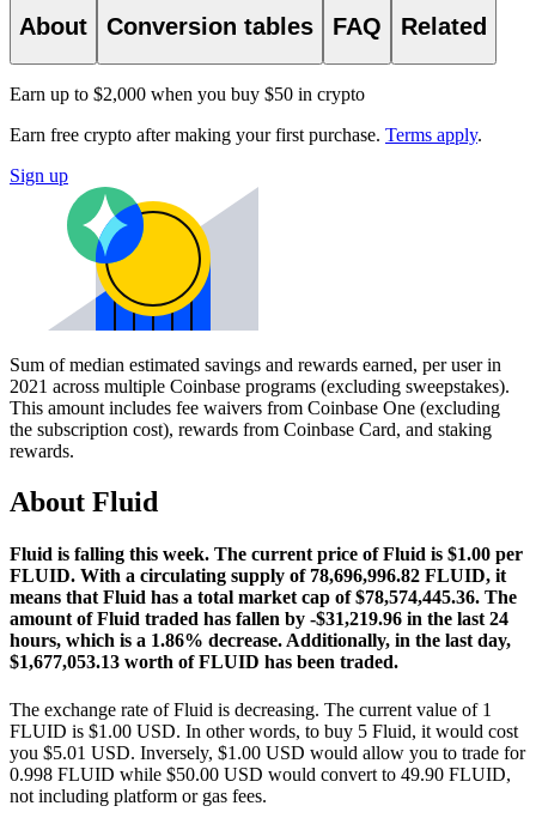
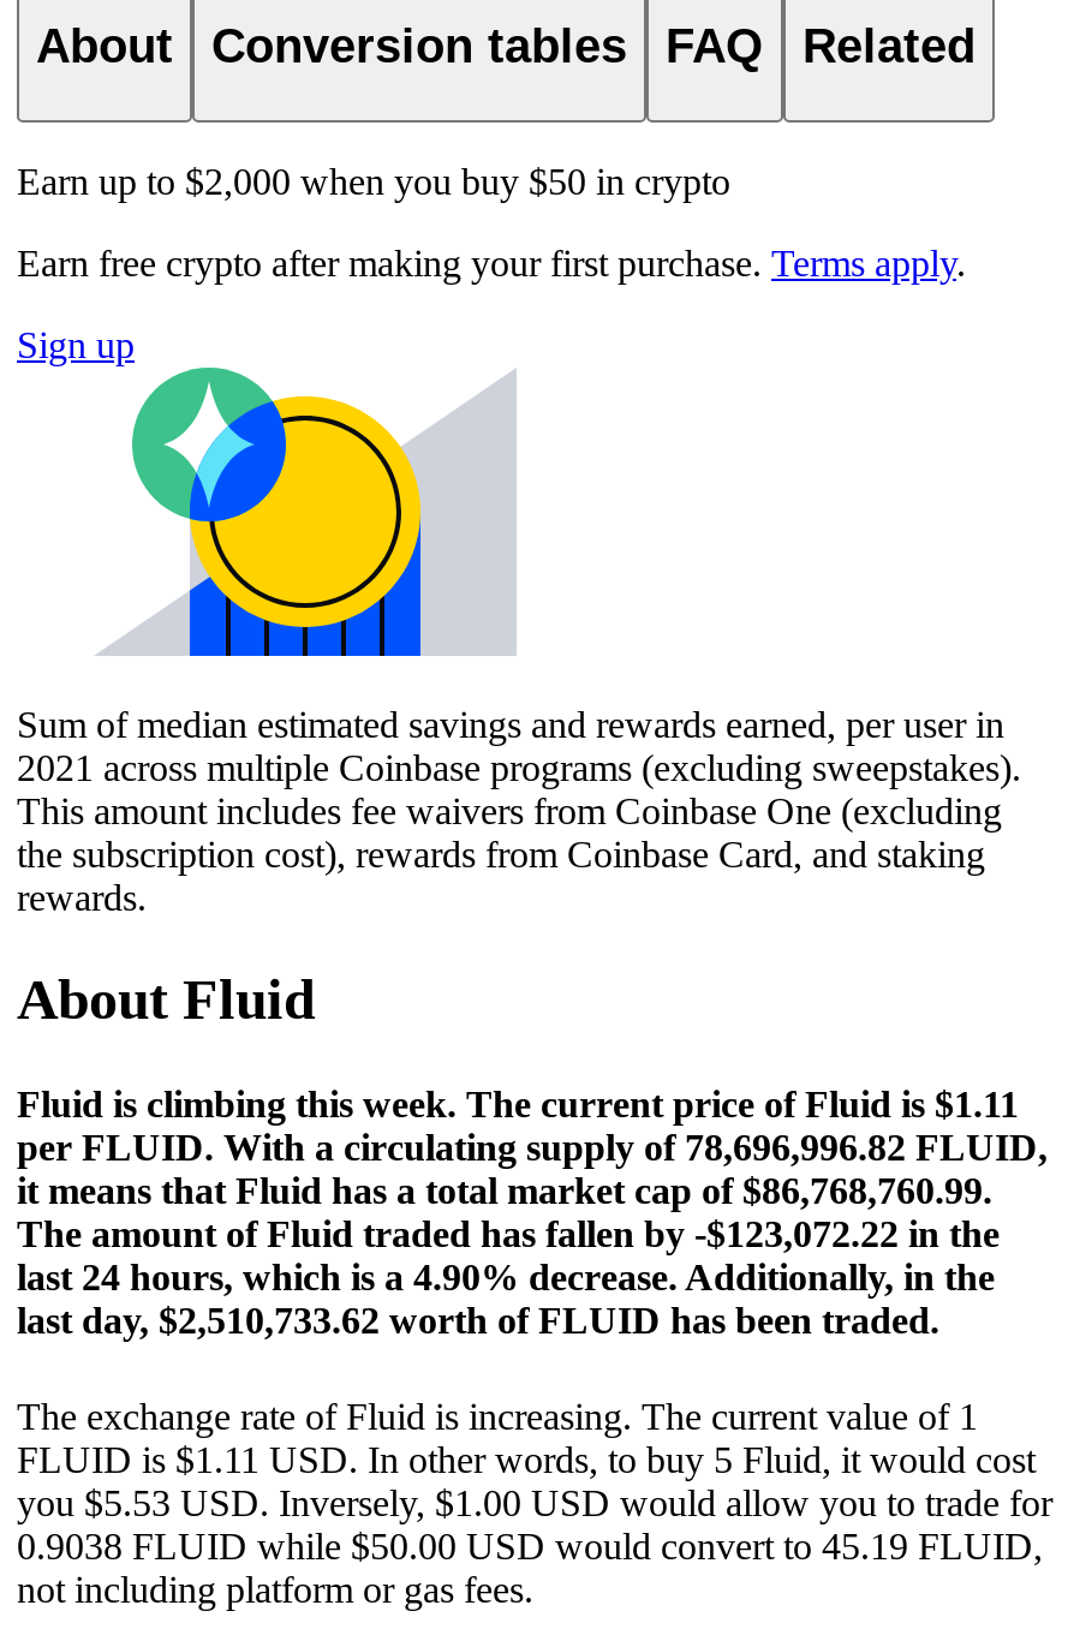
[10,544,523,672] Fluid is falling this week. The current price of Fluid is $1.00 per | FLUID. With a circulating supply of 78,696,996.82 FLUID, it | means that Fluid has a total market cap of $78,574,445.36. The | amount of Fluid traded has fallen by -$31,219.96 in the last 24 | hours, which is a 1.86% decrease. Additionally, in the last day, | $1,677,053.13 worth of FLUID has been traded. -> [17,1084,1048,1341] Fluid is climbing this week. The current price of Fluid is $1.11 | per FLUID. With a circulating supply of 78,696,996.82 FLUID, | it means that Fluid has a total market cap of $86,768,760.99. | The amount of Fluid traded has fallen by -$123,072.22 in the | last 24 hours, which is a 4.90% decrease. Additionally, in the | last day, $2,510,733.62 worth of FLUID has been traded.
[10,699,525,784] The exchange rate of Fluid is decreasing. The current value of 1 | FLUID is $1.00 USD. In other words, to buy 5 Fluid, it would cost | you $5.01 USD. Inversely, $1.00 USD would allow you to trade for | 0.998 FLUID while $50.00 USD would convert to 49.90 FLUID, -> [17,1395,1052,1565] The exchange rate of Fluid is increasing. The current value of 1 | FLUID is $1.11 USD. In other words, to buy 5 Fluid, it would cost | you $5.53 USD. Inversely, $1.00 USD would allow you to trade for | 0.9038 FLUID while $50.00 USD would convert to 45.19 FLUID,

